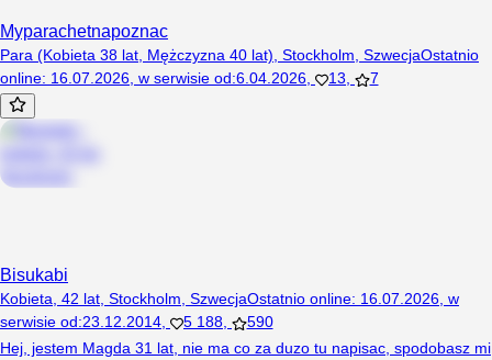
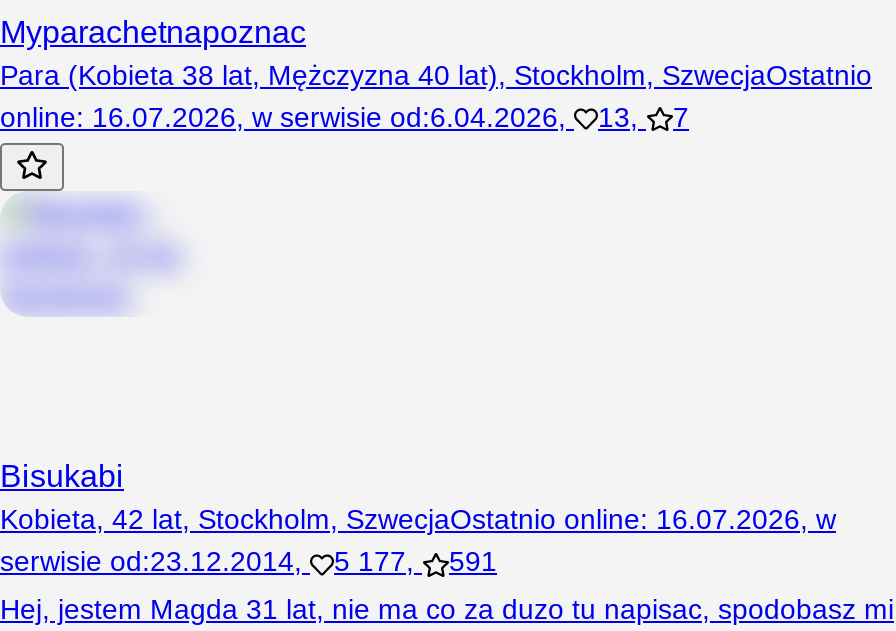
[183,313,232,331] 5 188, -> [334,545,422,577] 5 177,
[247,313,273,331] 590 -> [449,545,497,577] 591

